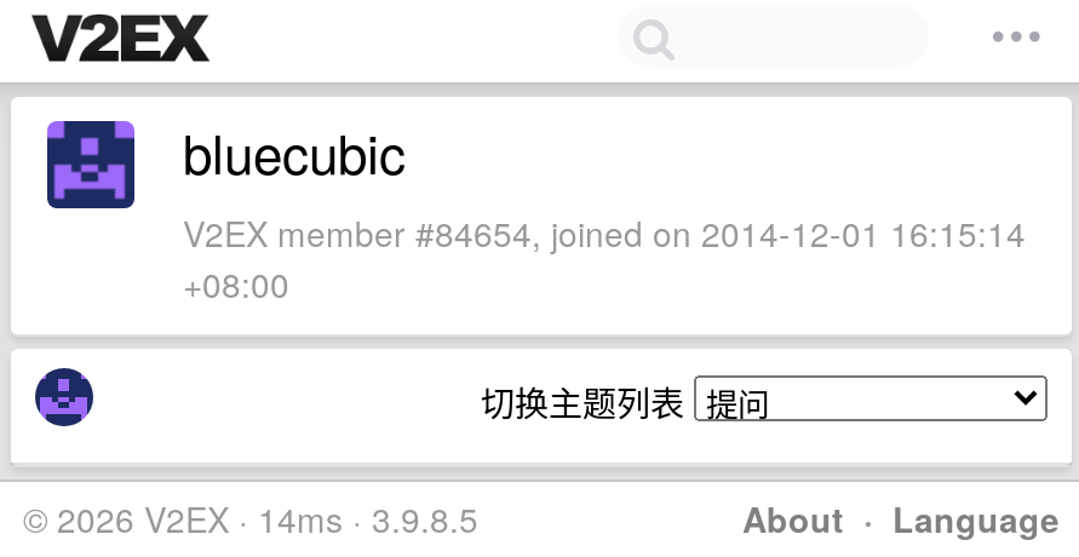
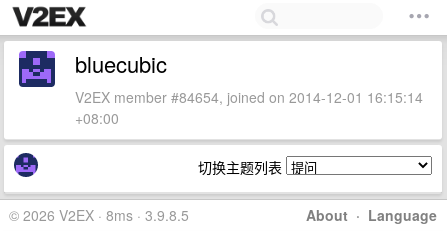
[23,494,478,542] © 2026 V2EX · 14ms · 3.9.8.5 -> [9,205,189,225] © 2026 V2EX · 8ms · 3.9.8.5

